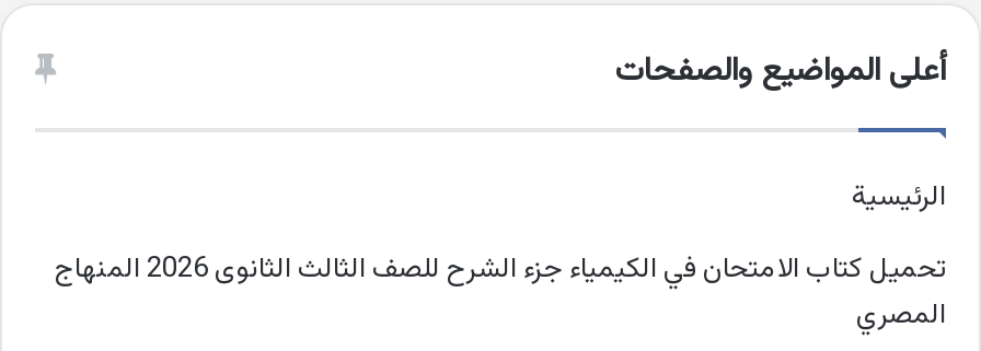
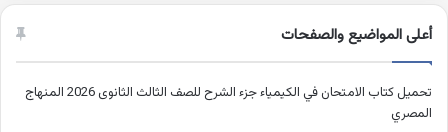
[852,176,946,220] الرئيسية -> none

